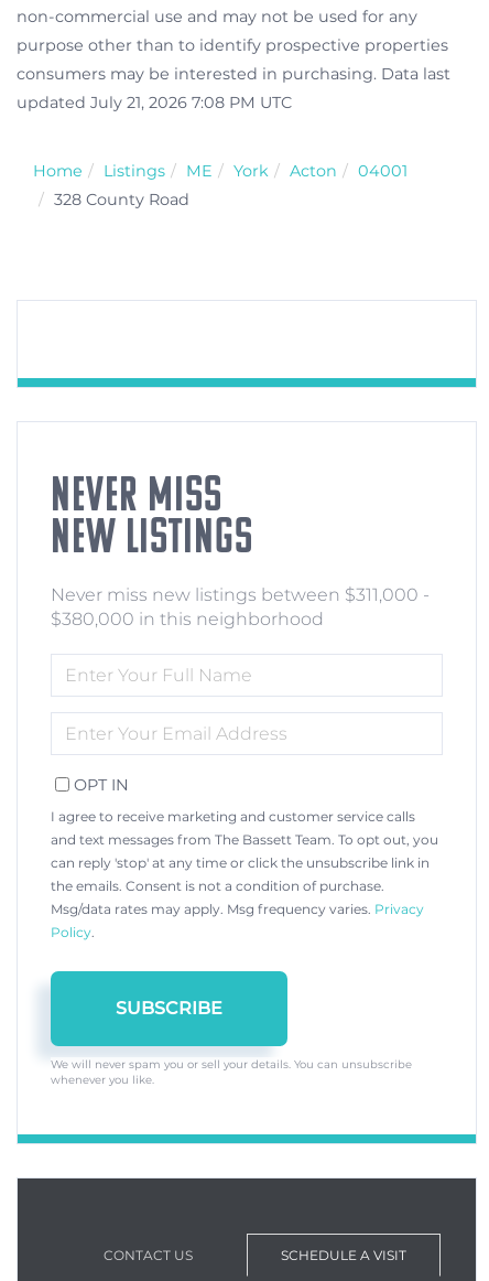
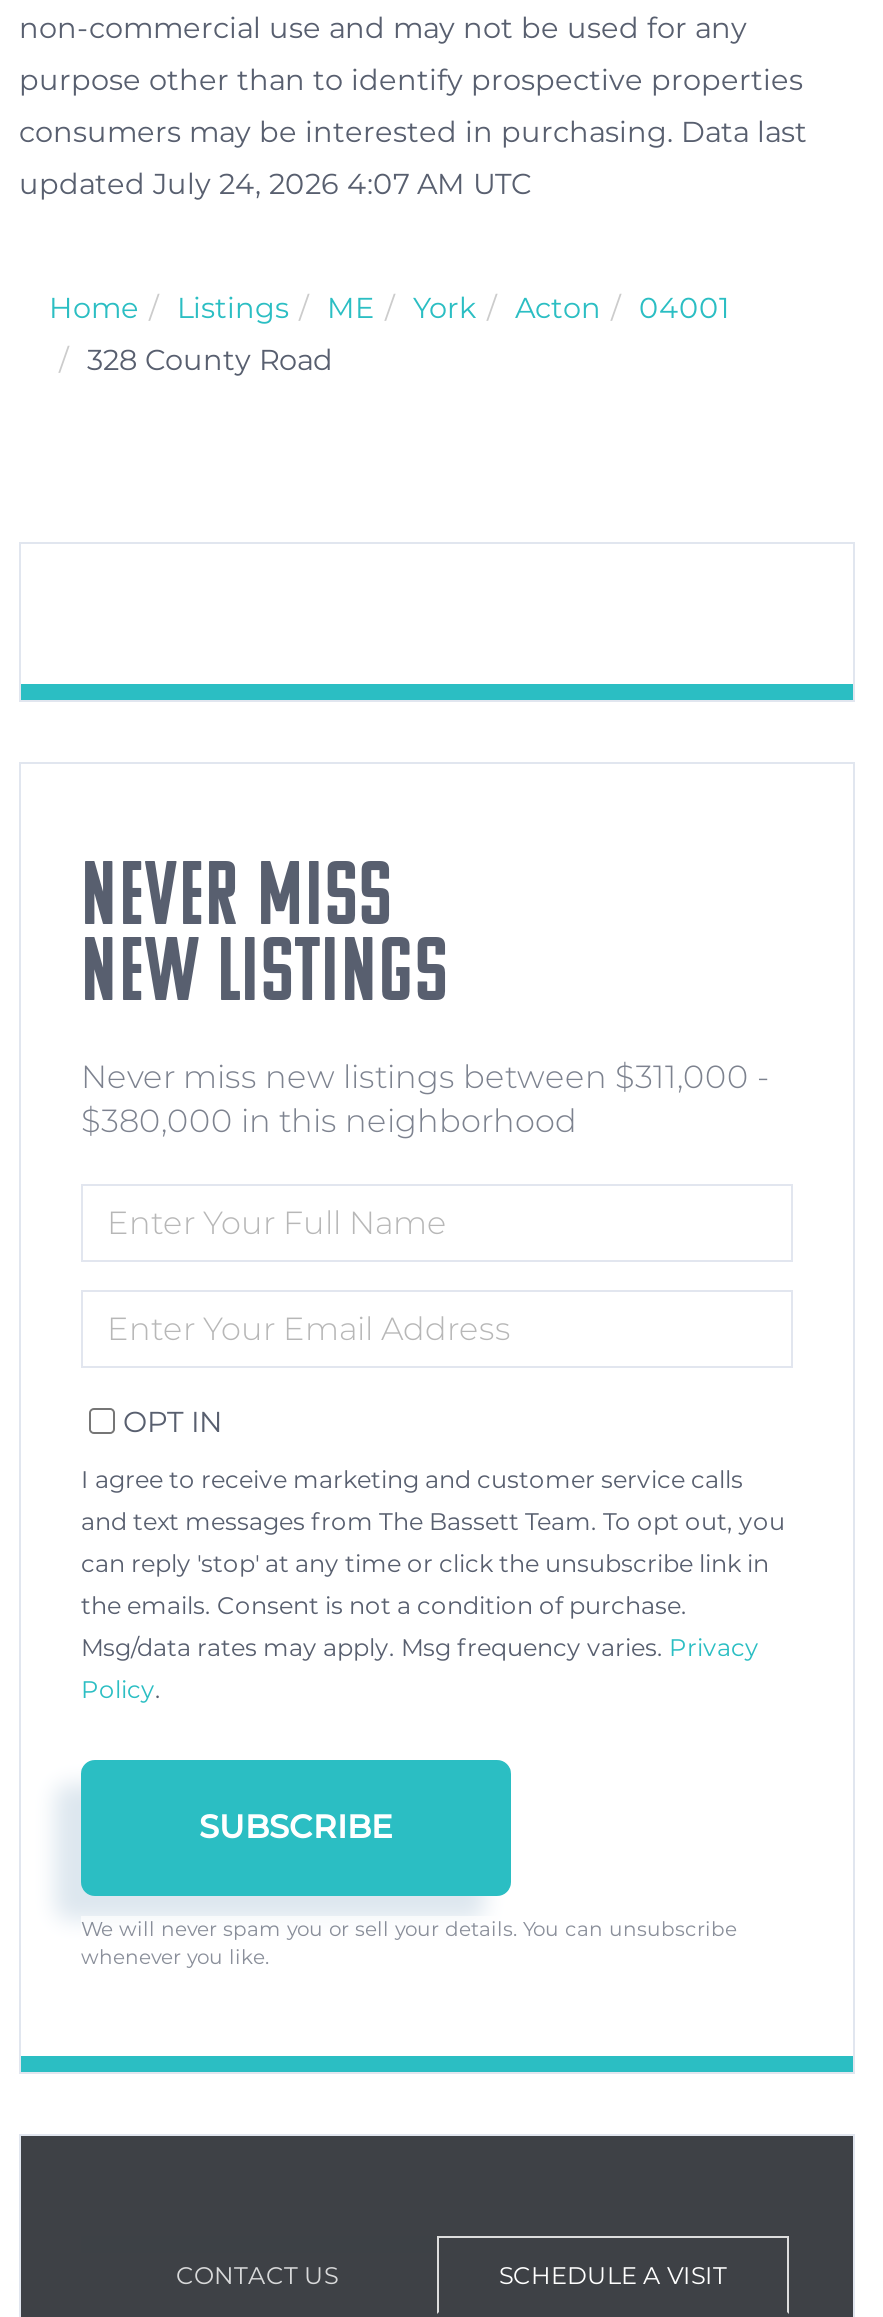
[17,92,292,112] updated July 21, 2026 7:08 PM UTC -> [19,165,531,201] updated July 24, 2026 4:07 AM UTC

